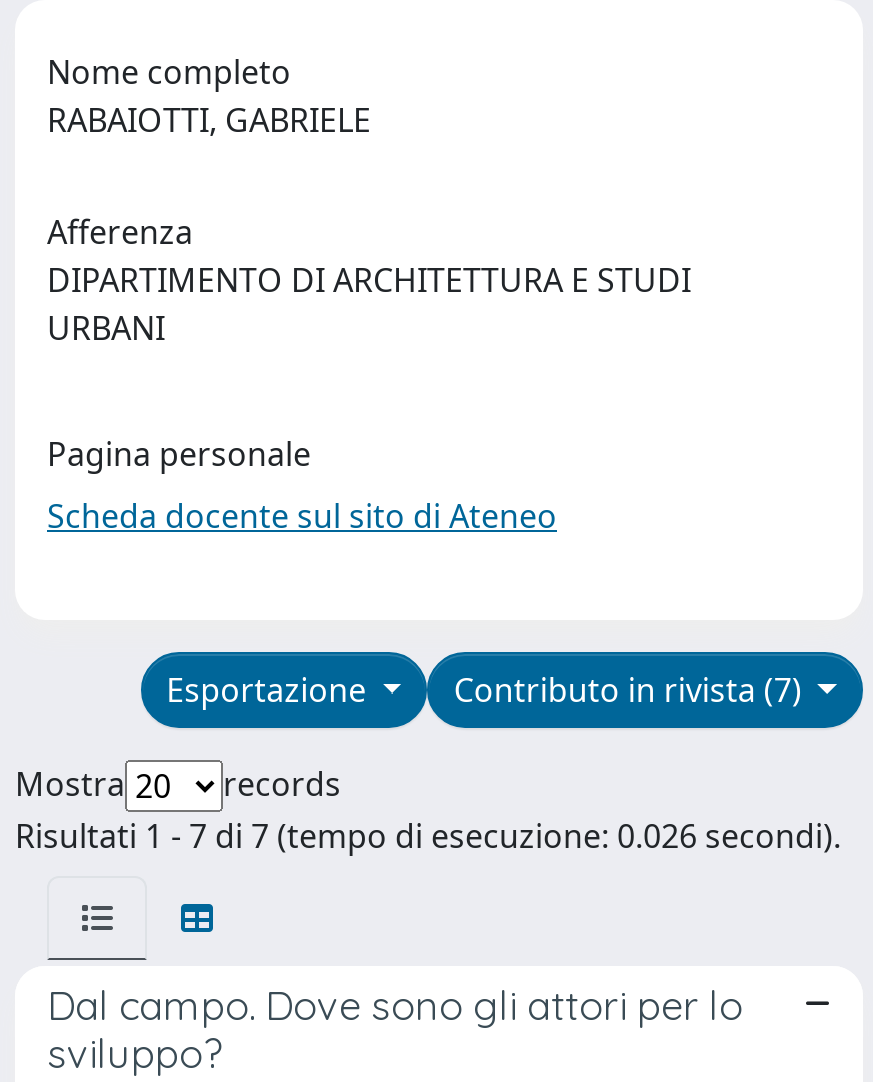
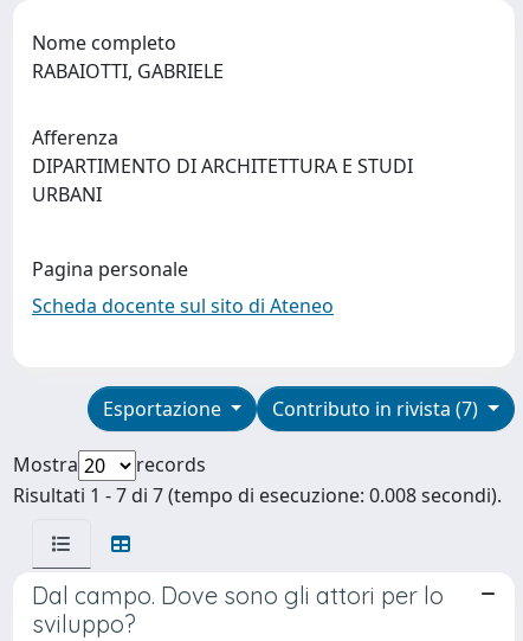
[15,814,841,858] Risultati 1 - 7 di 7 (tempo di esecuzione: 0.026 secondi). -> [13,482,502,508] Risultati 1 - 7 di 7 (tempo di esecuzione: 0.008 secondi).

